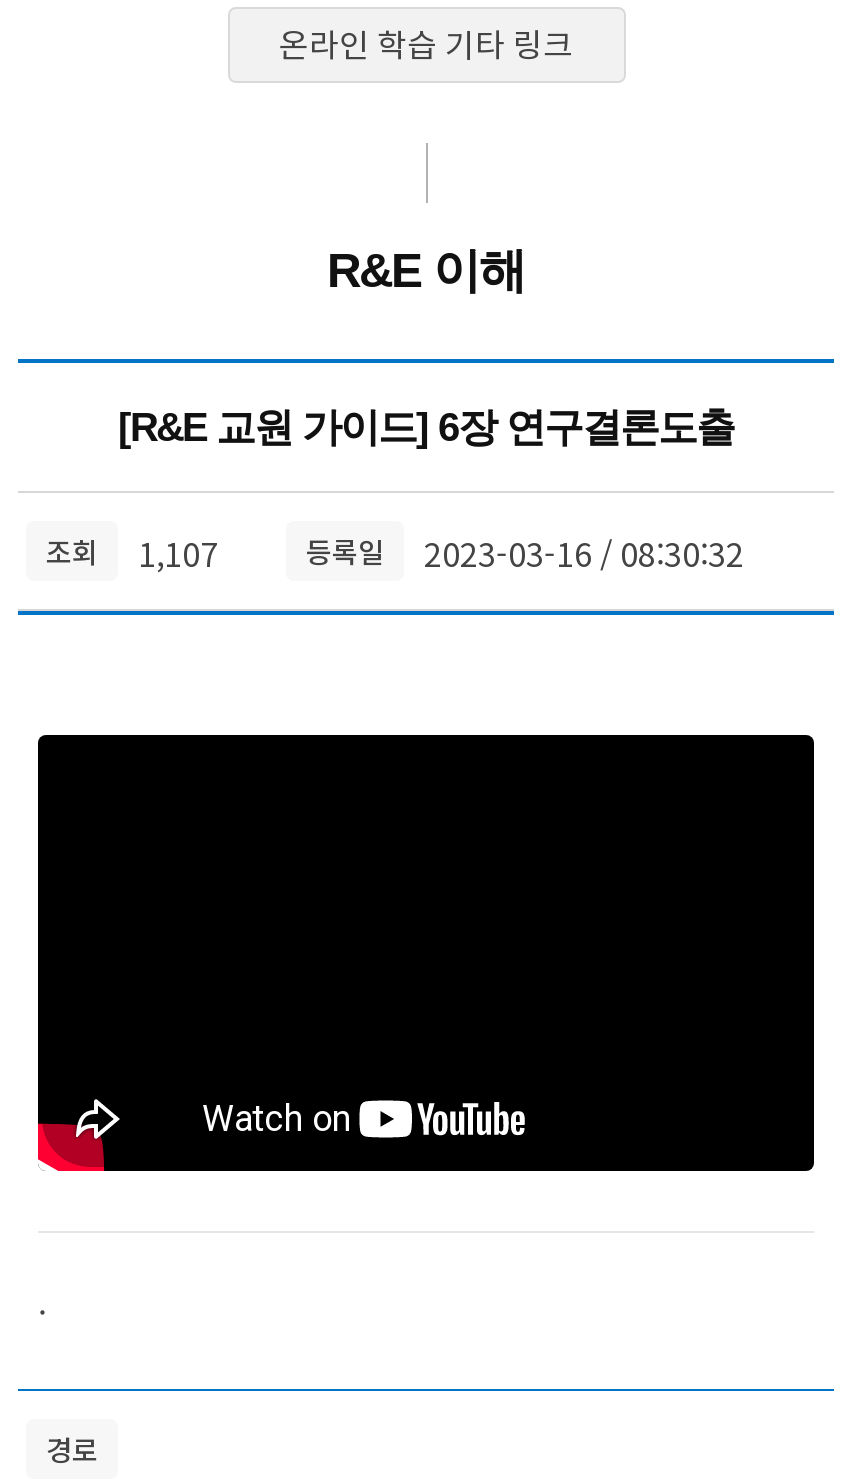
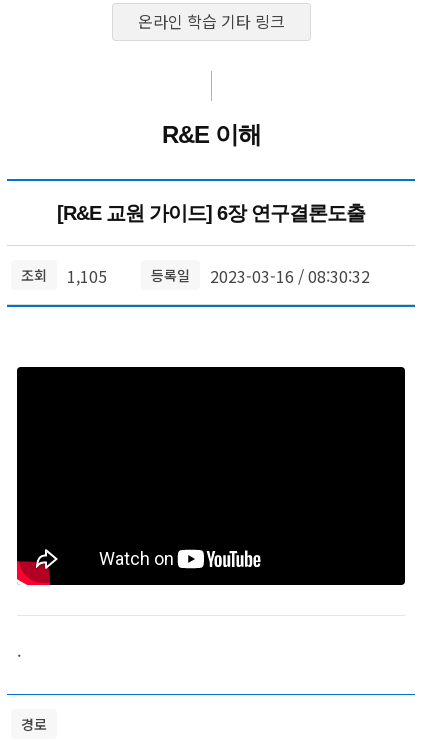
[46,529,218,577] 조회 1,107 -> [21,264,107,288] 조회 1,105

